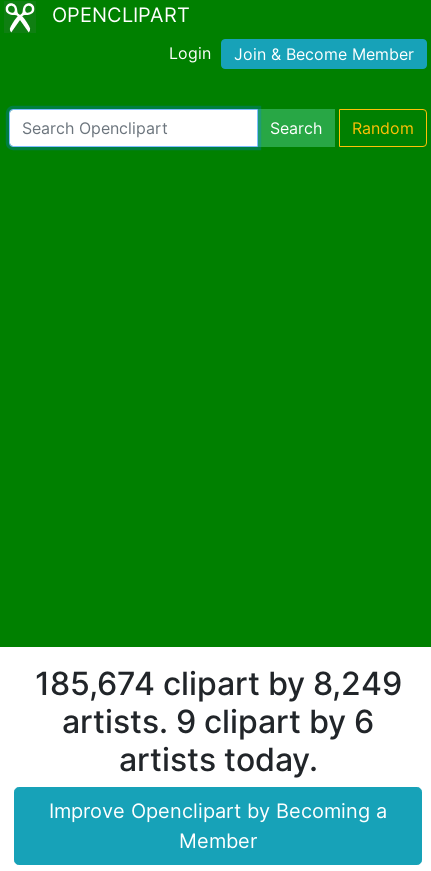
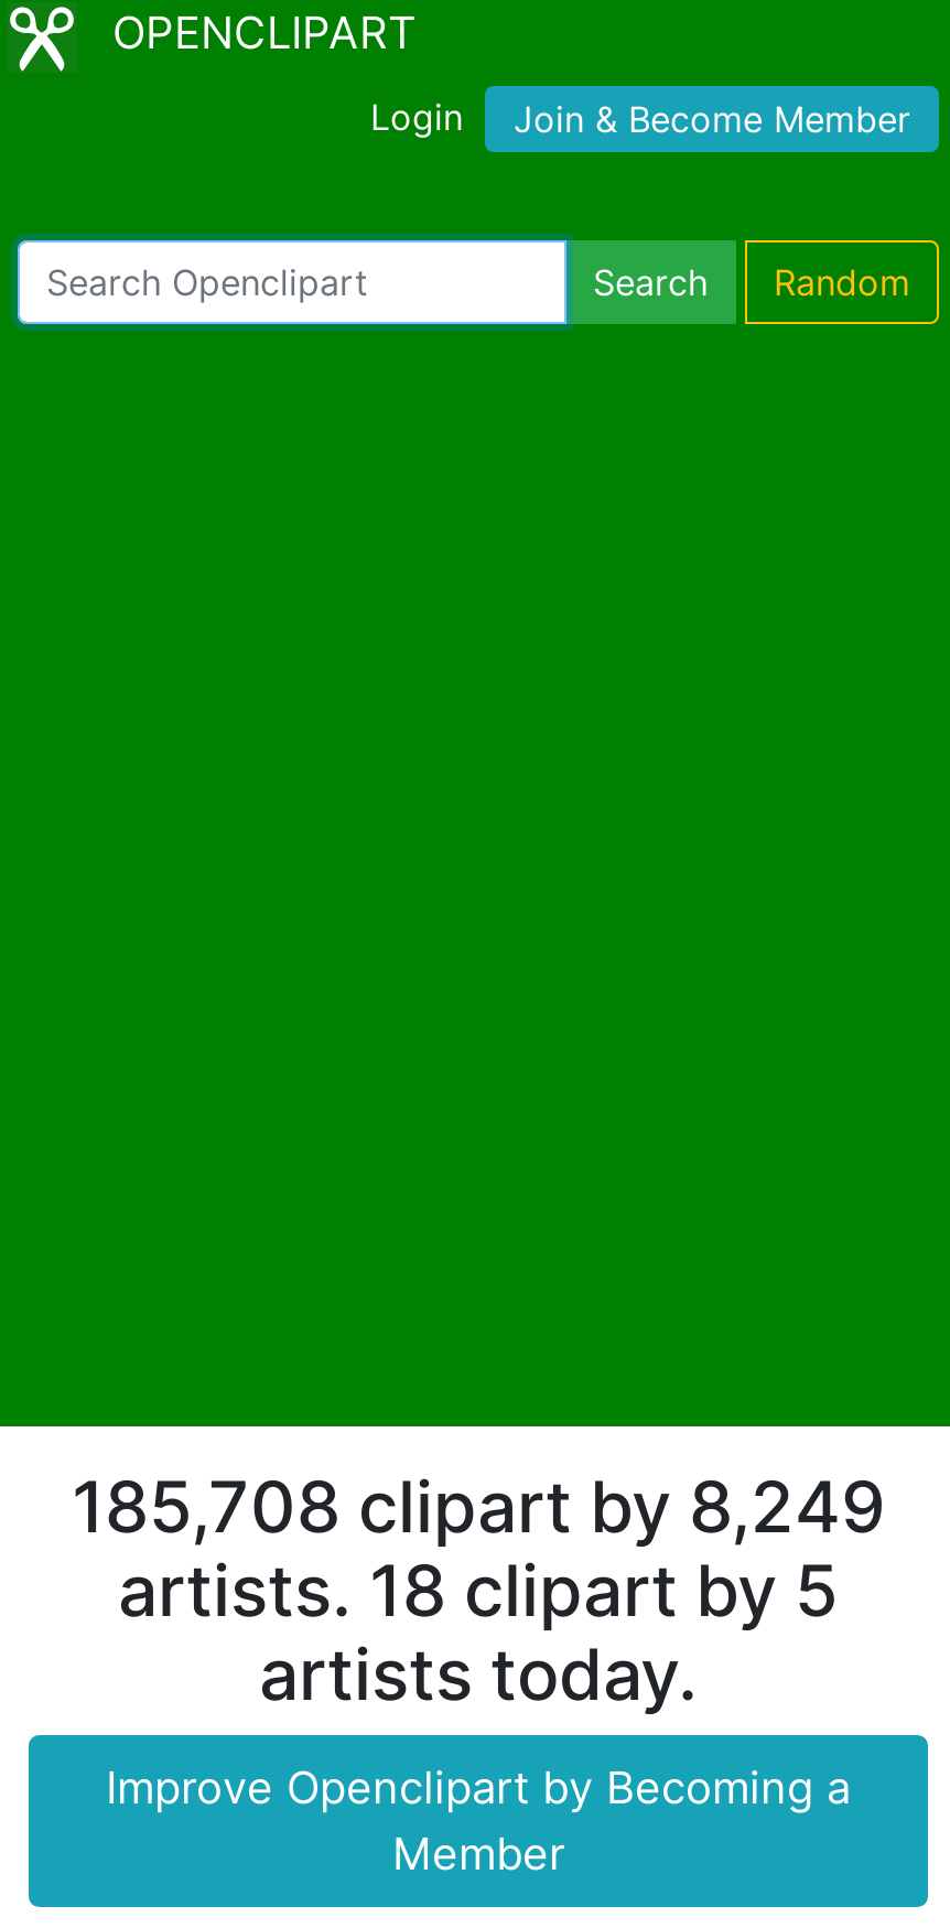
[34,663,401,702] 185,674 clipart by 8,249 -> [72,1463,885,1549] 185,708 clipart by 8,249
[62,701,374,740] artists. 9 clipart by 6 -> [118,1547,839,1633] artists. 18 clipart by 5

